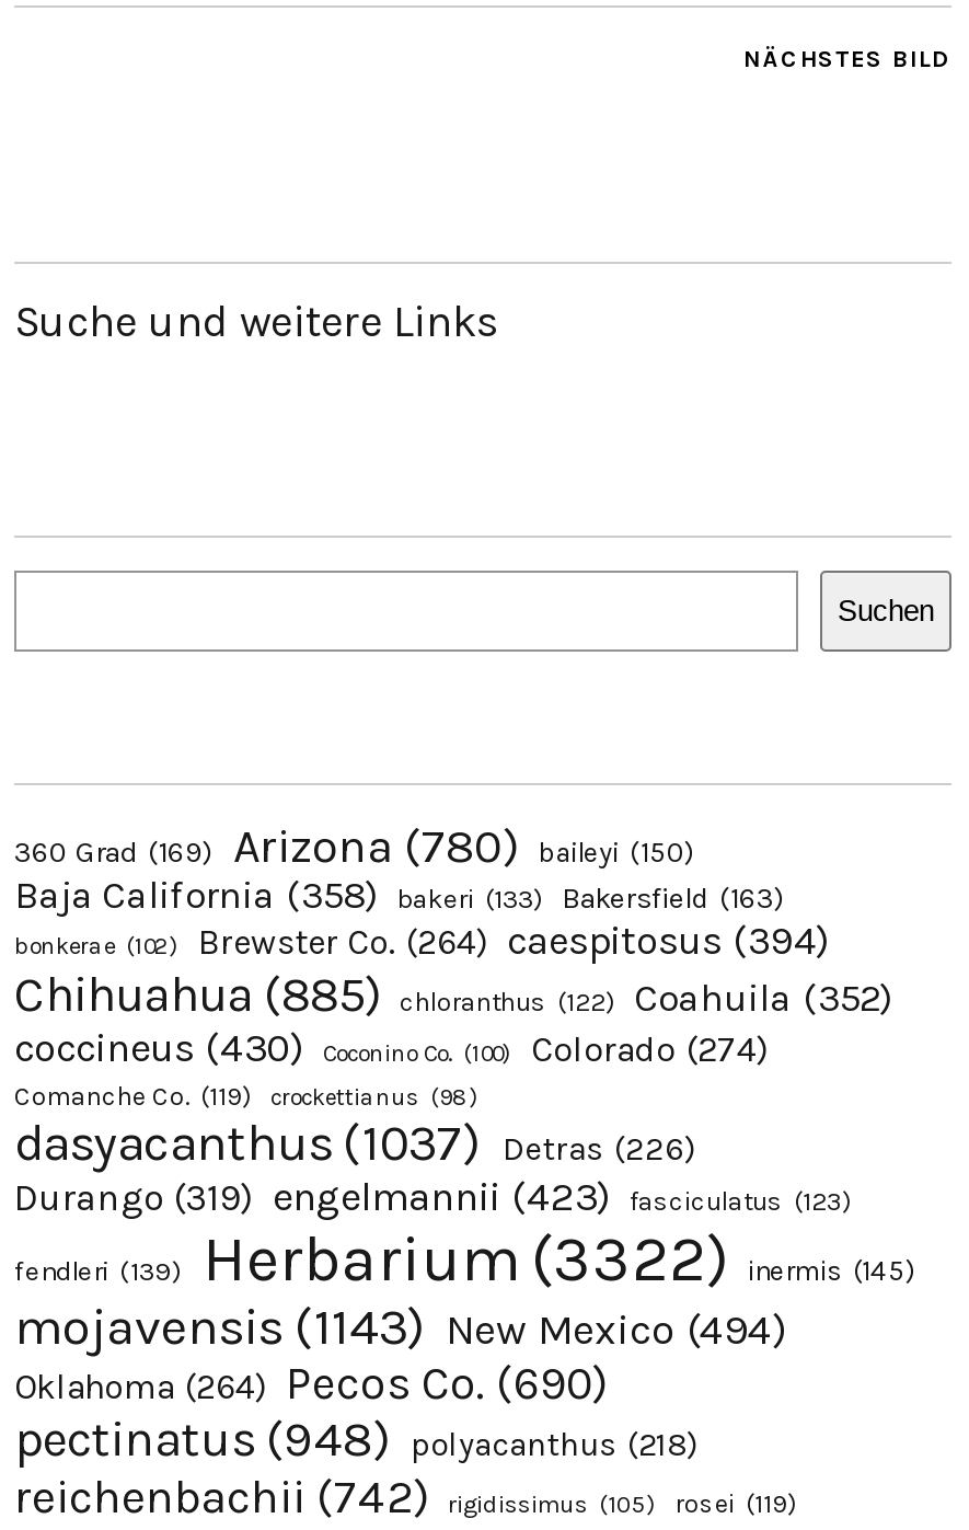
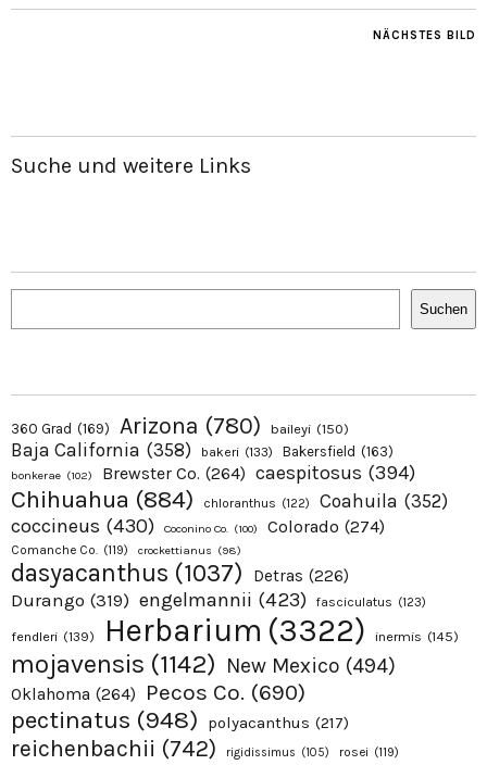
[14,964,892,1023] Chihuahua (885) chloranthus (122) Coahuila (352) -> [11,484,448,514] Chihuahua (884) chloranthus (122) Coahuila (352)
[14,1295,787,1356] mojavensis (1143) New Mexico (494) -> [11,648,396,679] mojavensis (1142) New Mexico (494)
[14,1409,697,1468] pectinatus (948) polyacanthus (218) -> [11,705,349,734] pectinatus (948) polyacanthus (217)

